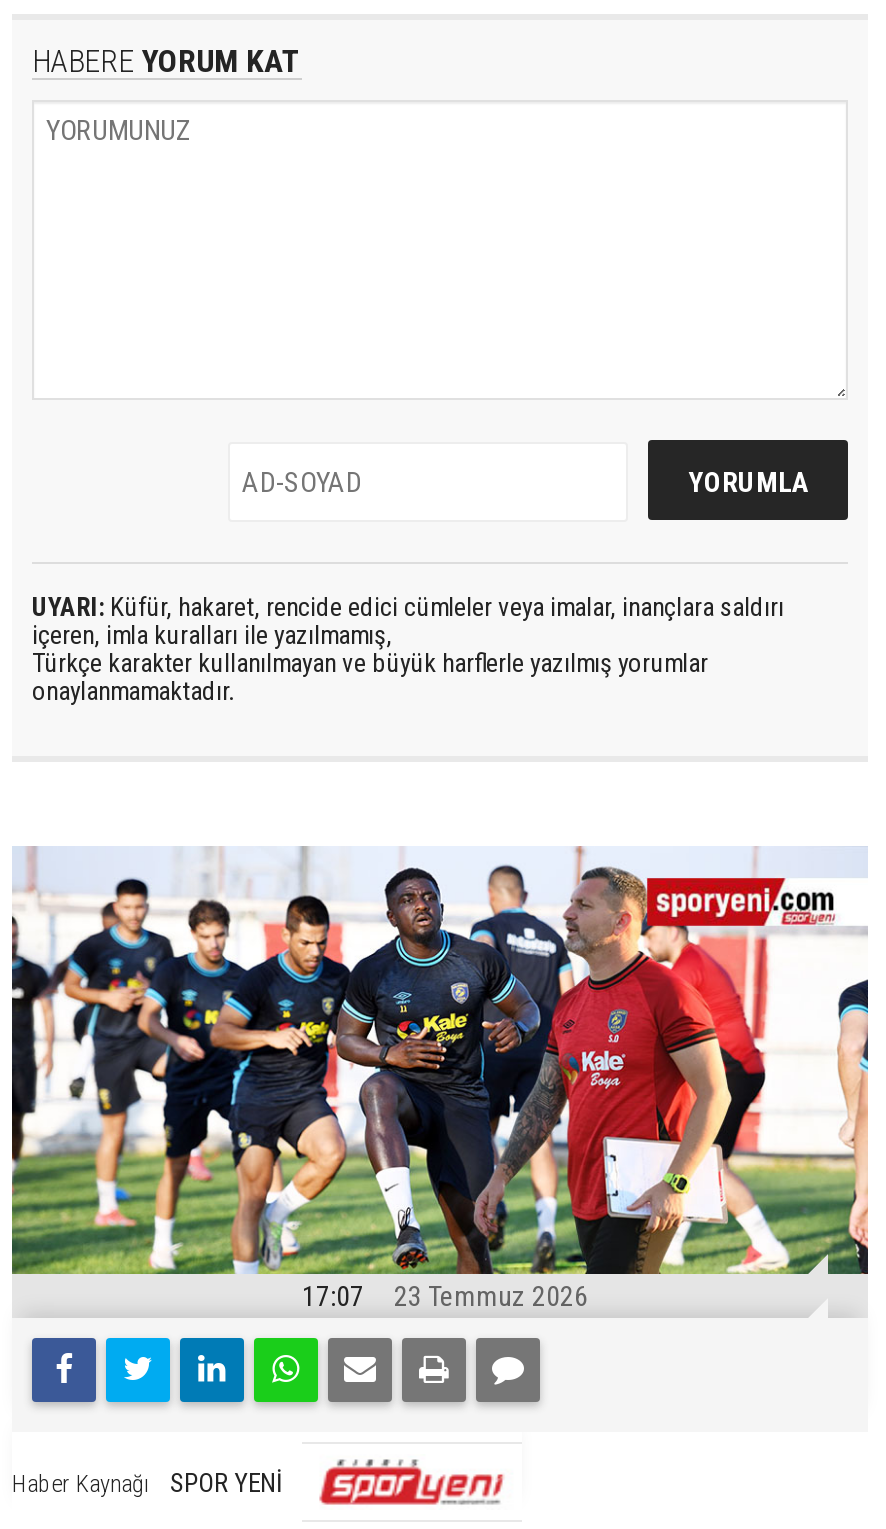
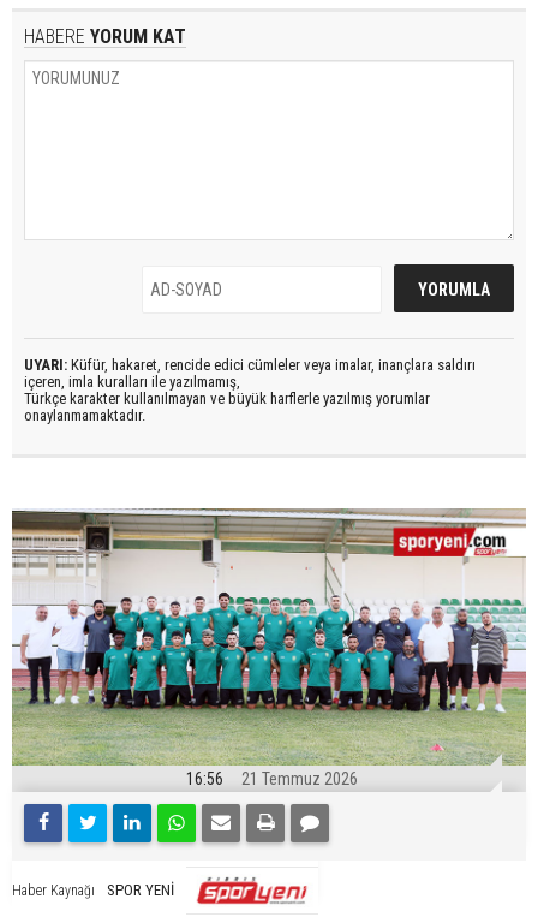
[10,848,870,1313] [image] | 17:07 -> [11,507,526,788] [image] | 16:56
[394,1281,588,1313] 23 Temmuz 2026 -> [241,769,358,788] 21 Temmuz 2026

